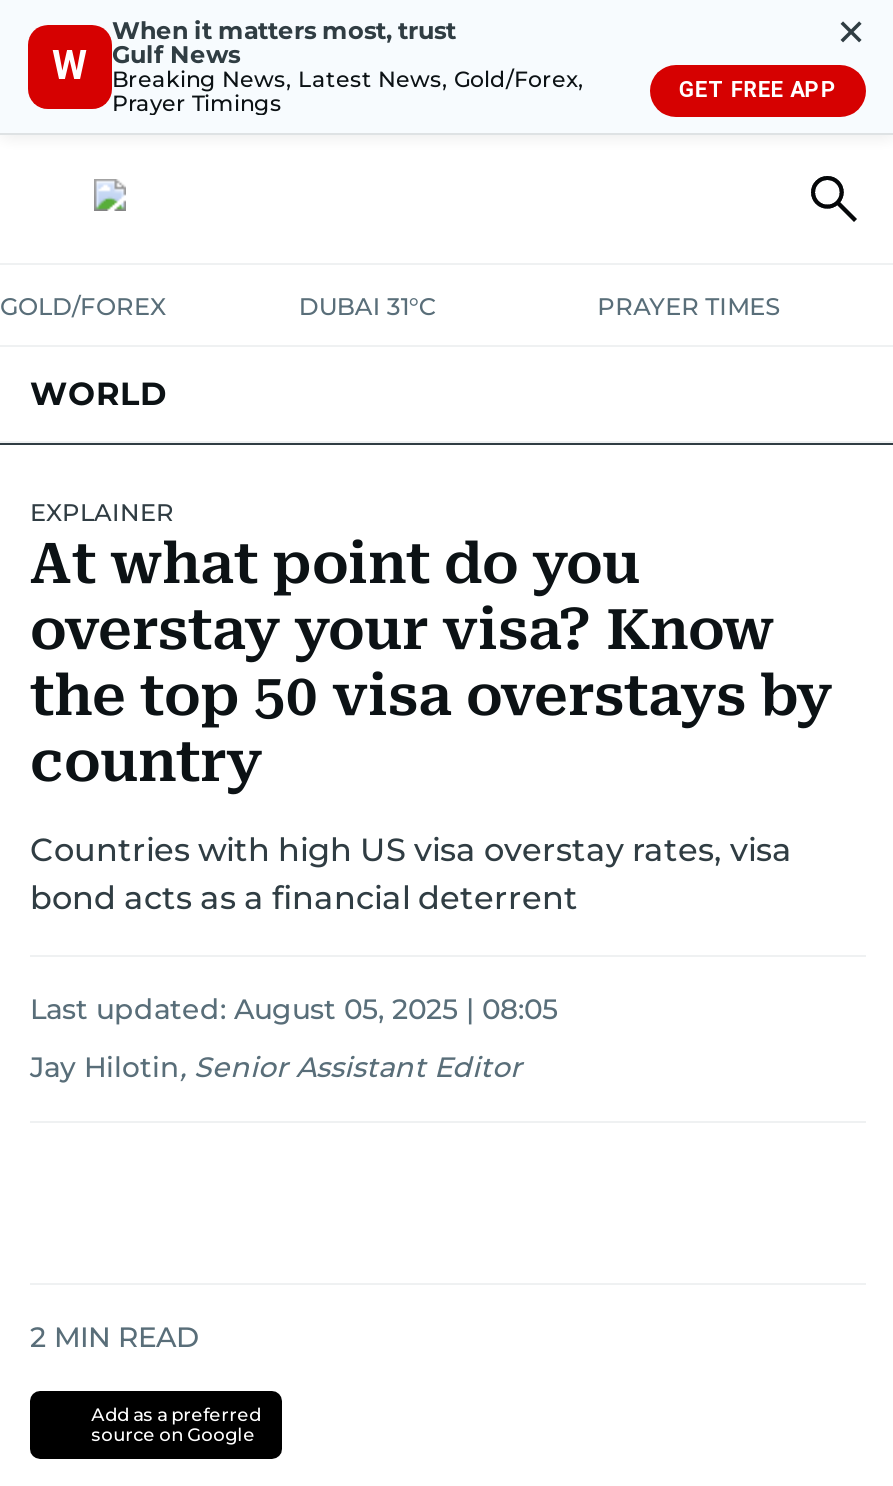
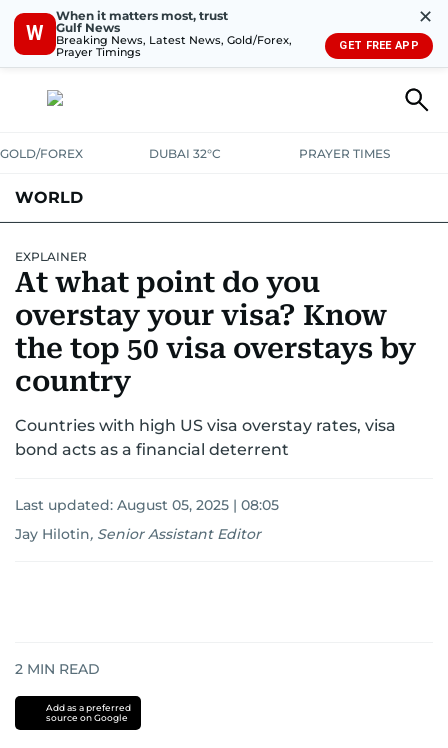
[299,291,437,321] DUBAI 31°C -> [149,146,221,161] DUBAI 32°C

